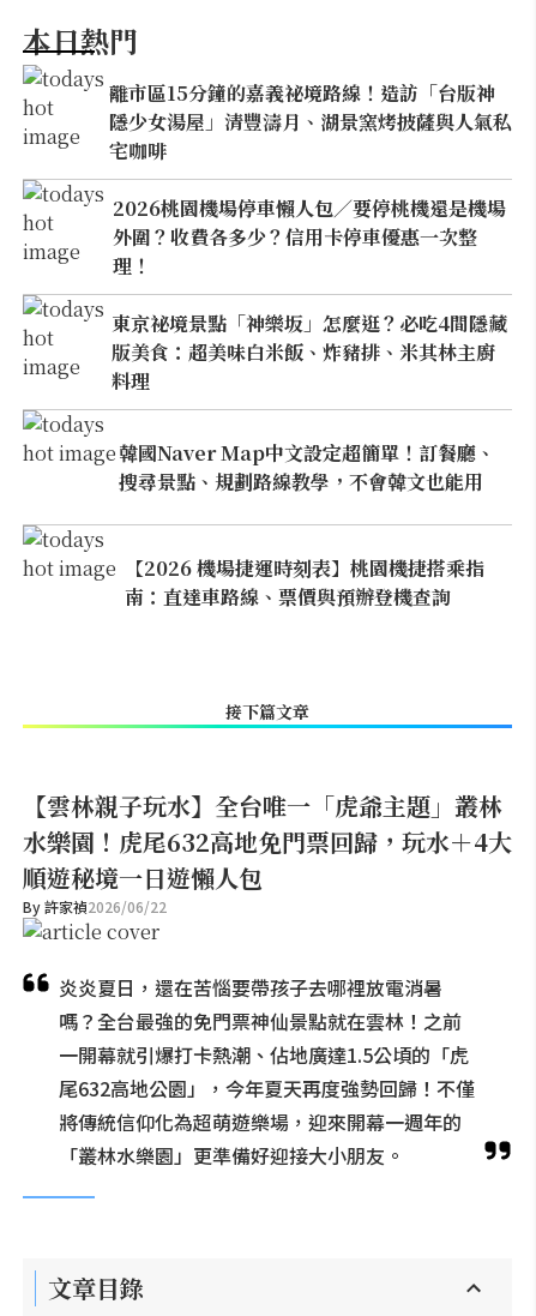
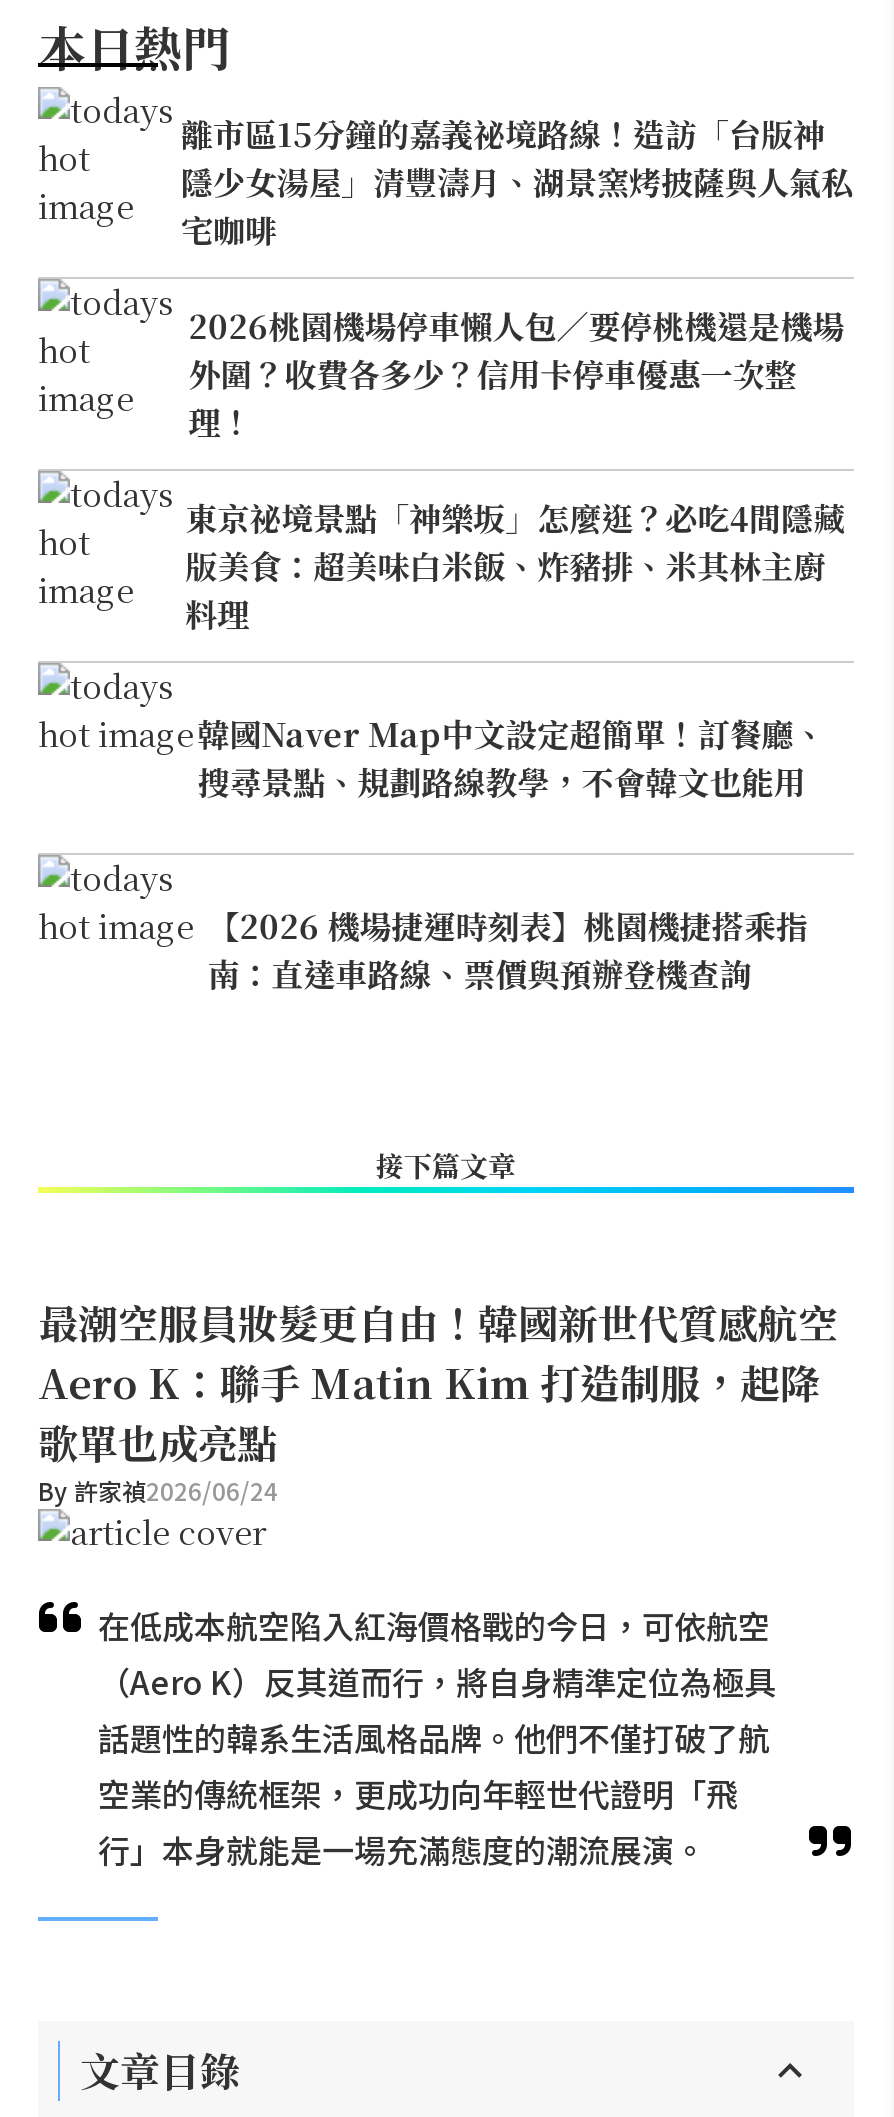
[23,788,512,917] 【雲林親子玩水】全台唯一「虎爺主題」叢林 | 水樂園！虎尾632高地免門票回歸，玩水＋4大 | 順遊秘境一日遊懶人包 | By 許家禎2026/06/22 -> [38,1293,838,1507] 最潮空服員妝髮更自由！韓國新世代質感航空 | Aero K：聯手 Matin Kim 打造制服，起降 | 歌單也成亮點 | By 許家禎2026/06/24
[59,973,475,1170] 炎炎夏日，還在苦惱要帶孩子去哪裡放電消暑 | 嗎？全台最強的免門票神仙景點就在雲林！之前 | 一開幕就引爆打卡熱潮、佔地廣達1.5公頃的「虎 | 尾632高地公園」，今年夏天再度強勢回歸！不僅 | 將傳統信仰化為超萌遊樂場，迎來開幕一週年的 | 「叢林水樂園」更準備好迎接大小朋友。 -> [98,1601,776,1873] 在低成本航空陷入紅海價格戰的今日，可依航空 | （Aero K）反其道而行，將自身精準定位為極具 | 話題性的韓系生活風格品牌。他們不僅打破了航 | 空業的傳統框架，更成功向年輕世代證明「飛 | 行」本身就能是一場充滿態度的潮流展演。

